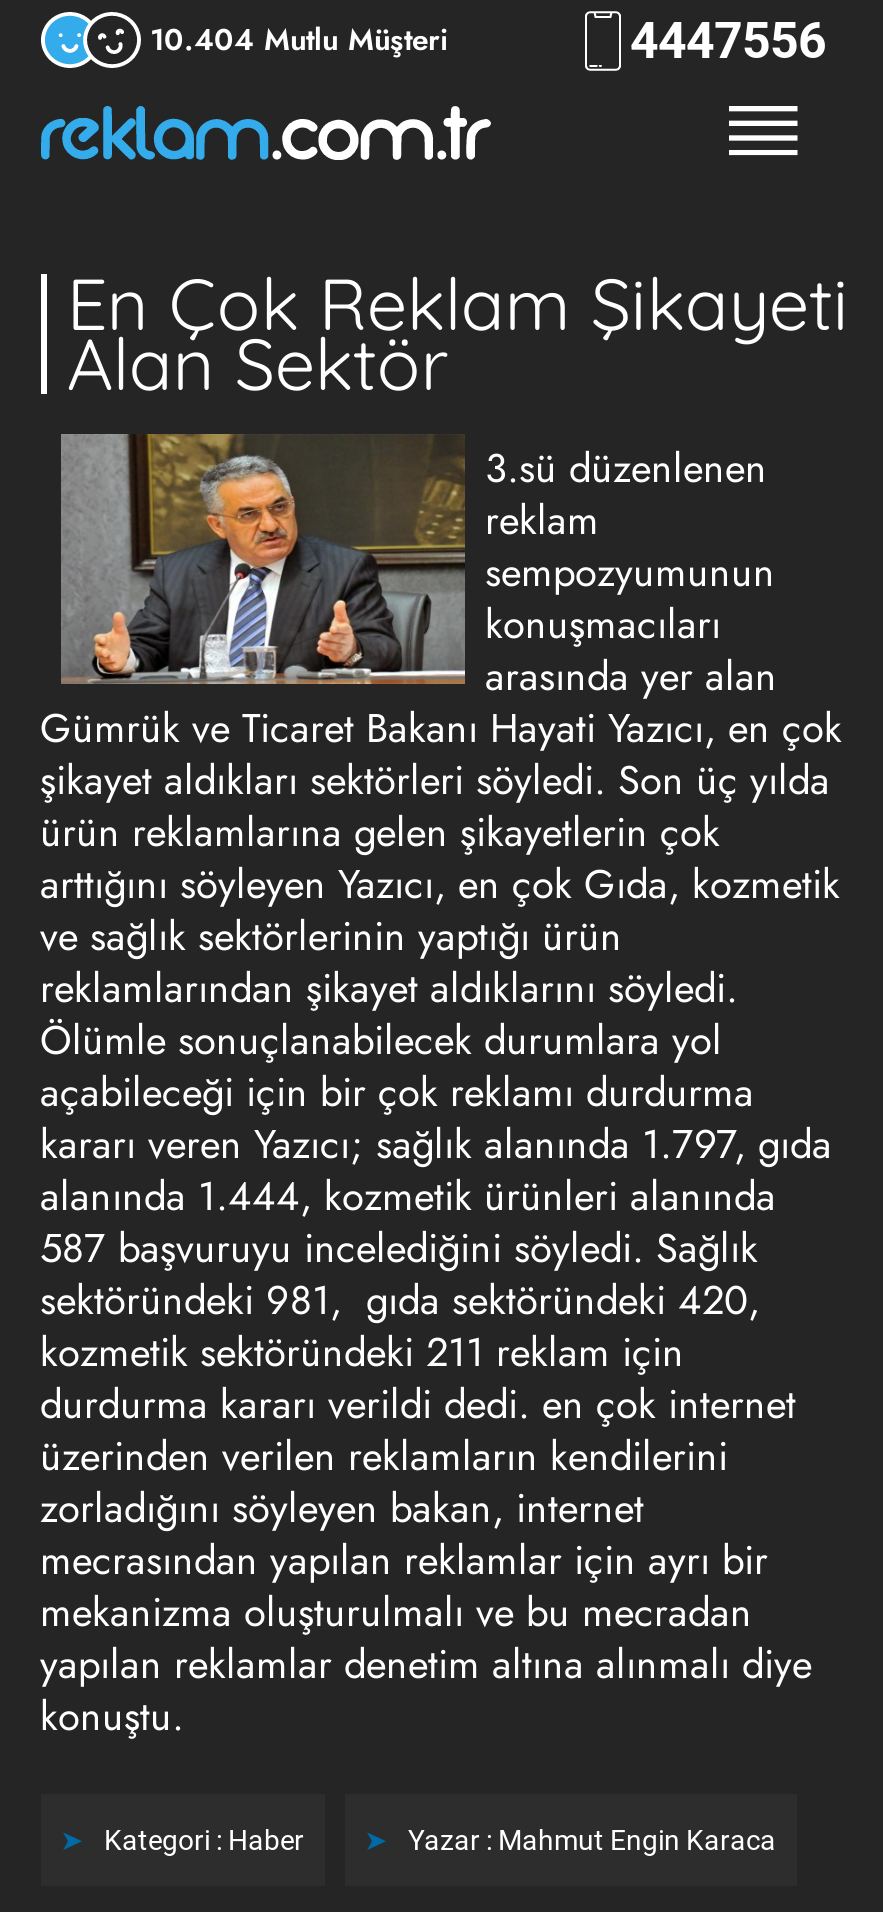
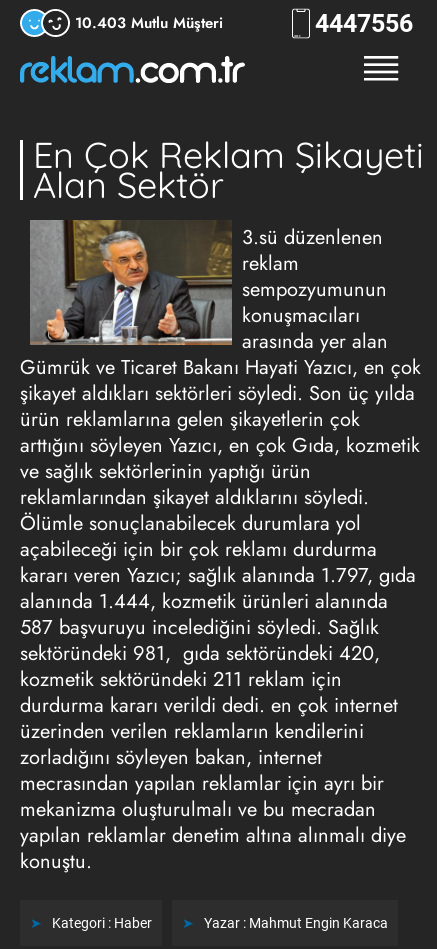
[150,17,448,61] 10.404 Mutlu Müşteri -> [74,11,222,33] 10.403 Mutlu Müşteri

